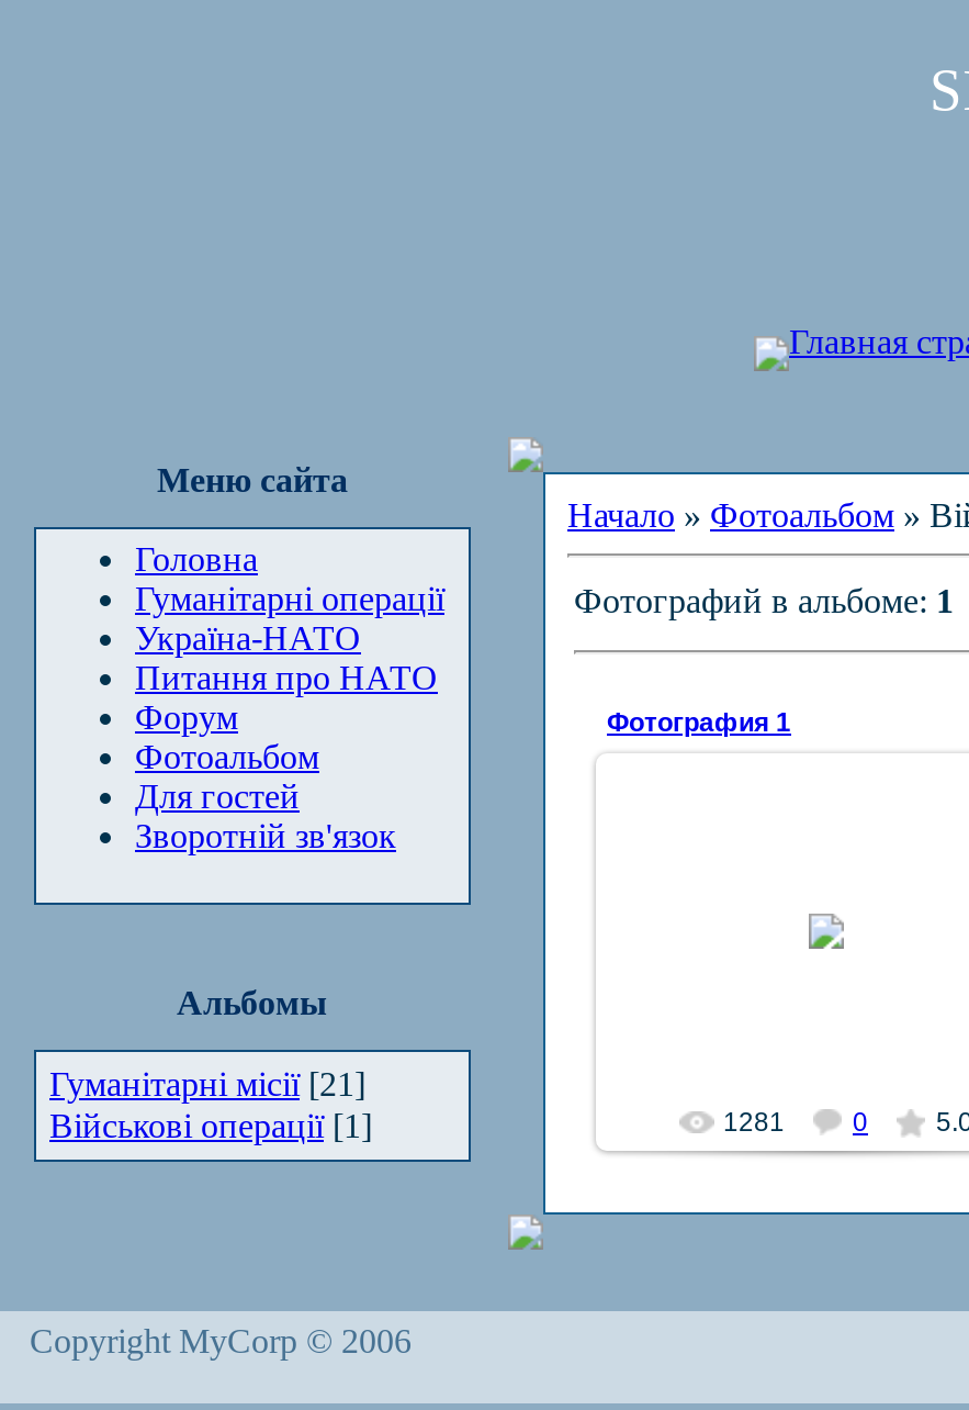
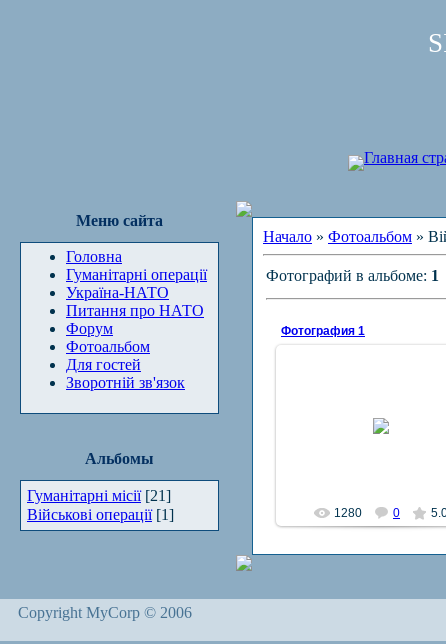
[723,1107,785,1138] 1281 -> [334,506,362,520] 1280

